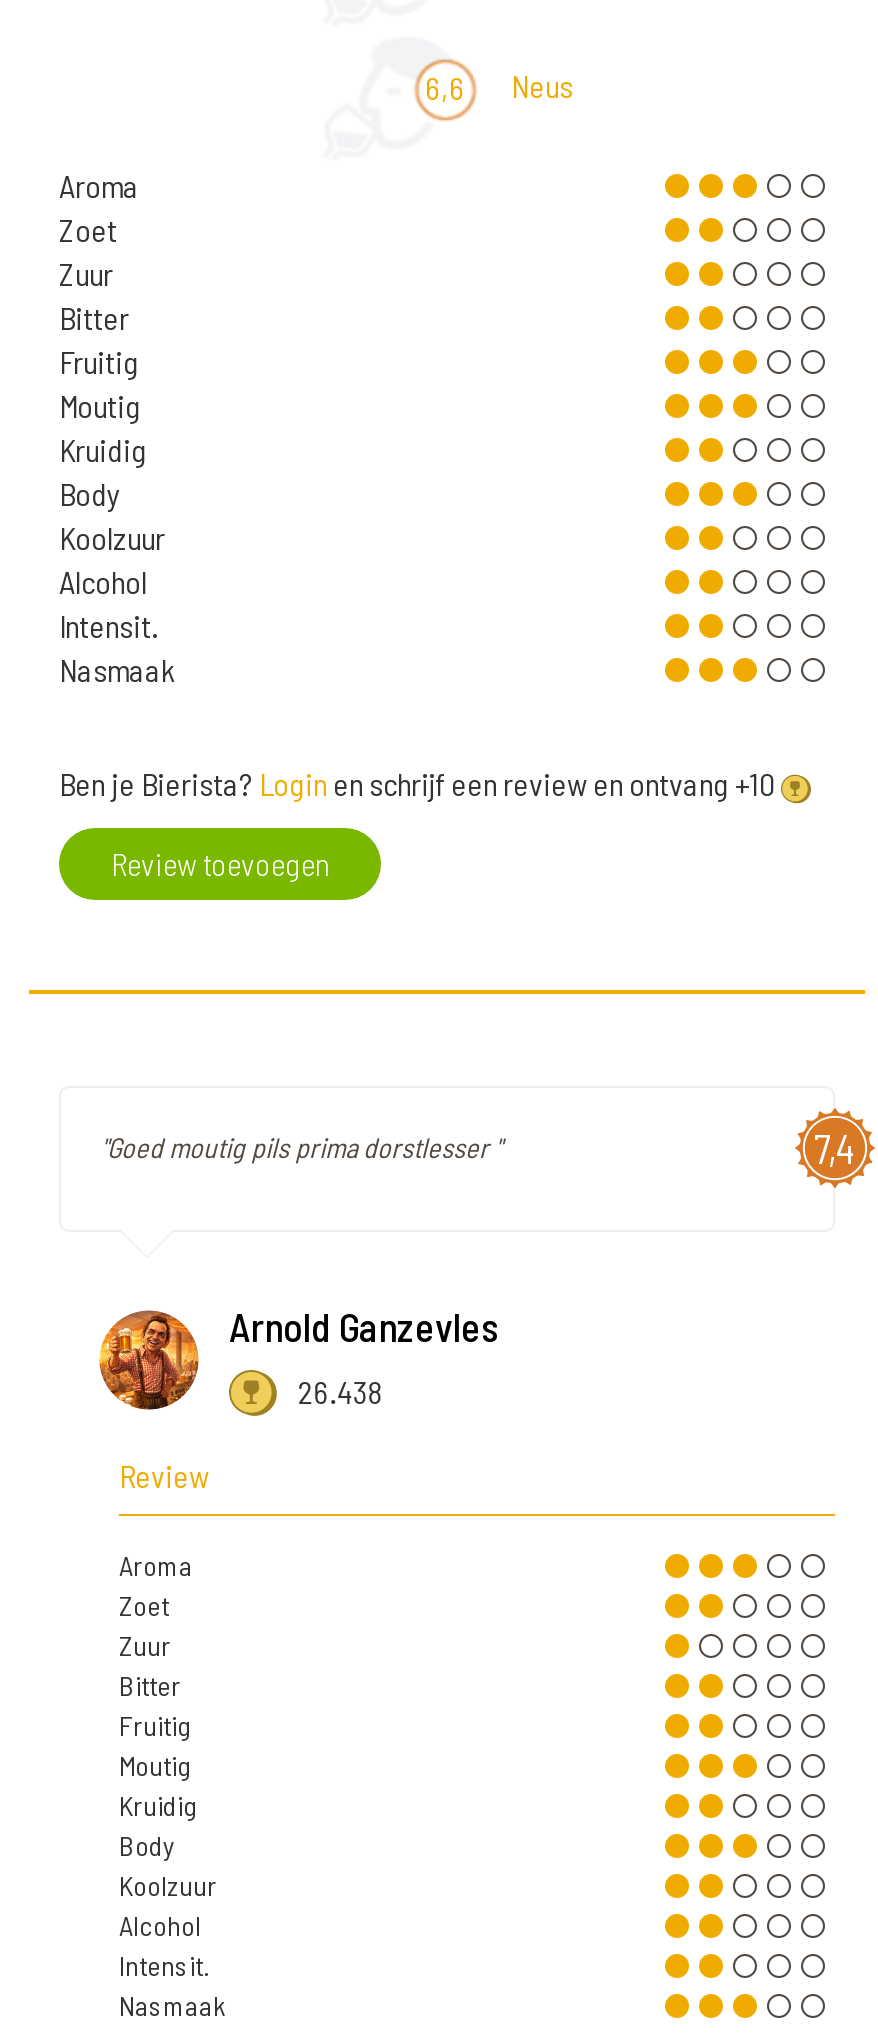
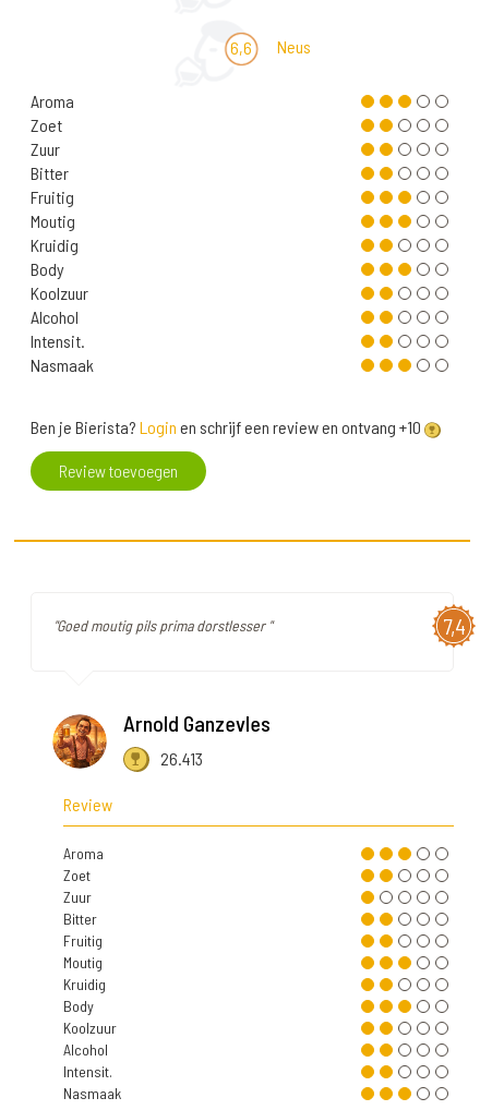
[297,1372,383,1410] 26.438 -> [160,748,203,769] 26.413

